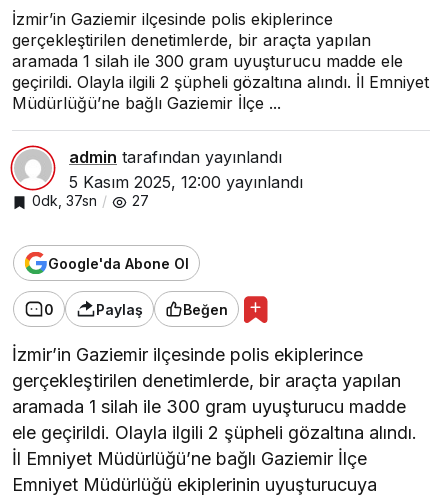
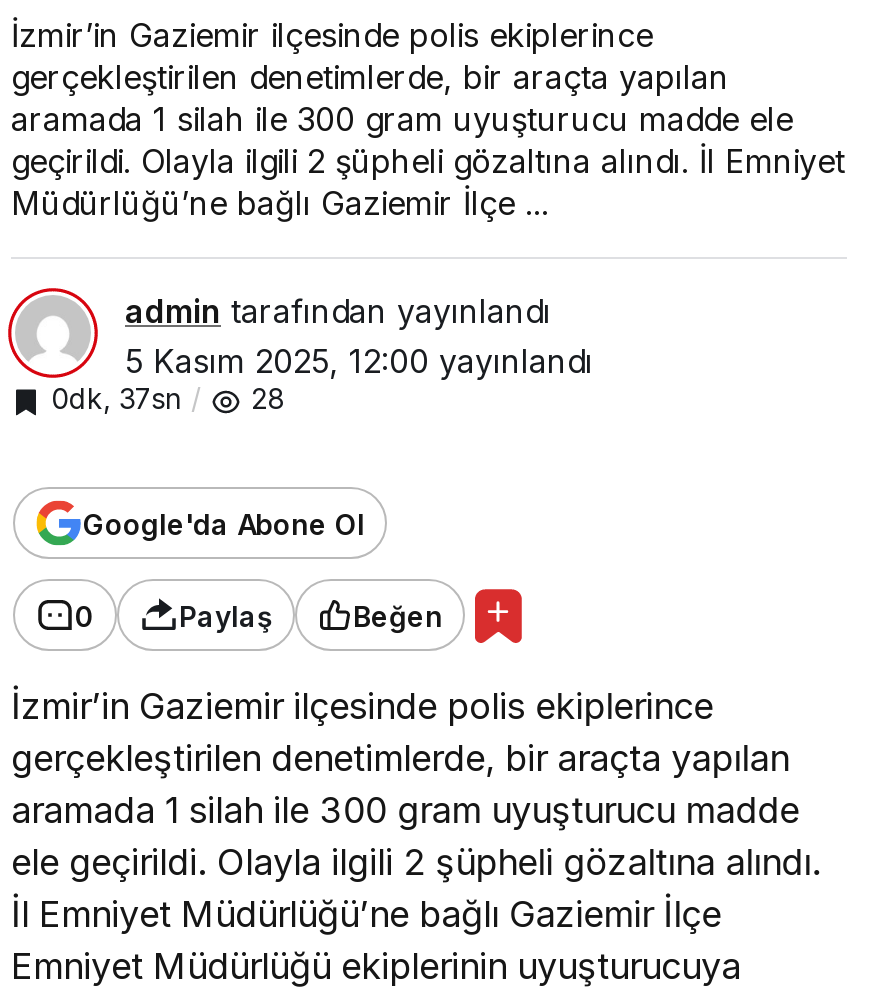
[132,192,149,209] 27 -> [251,381,285,415] 28

